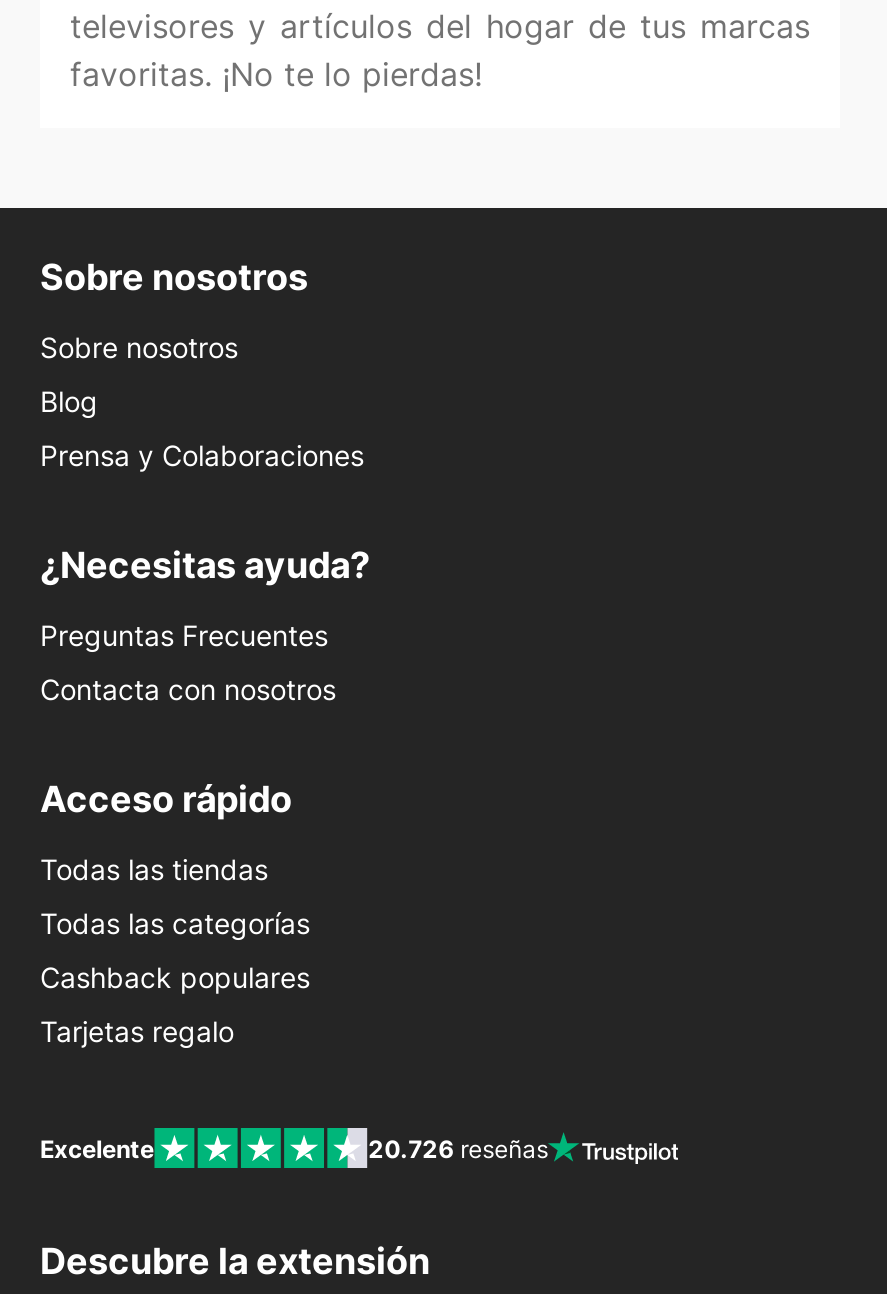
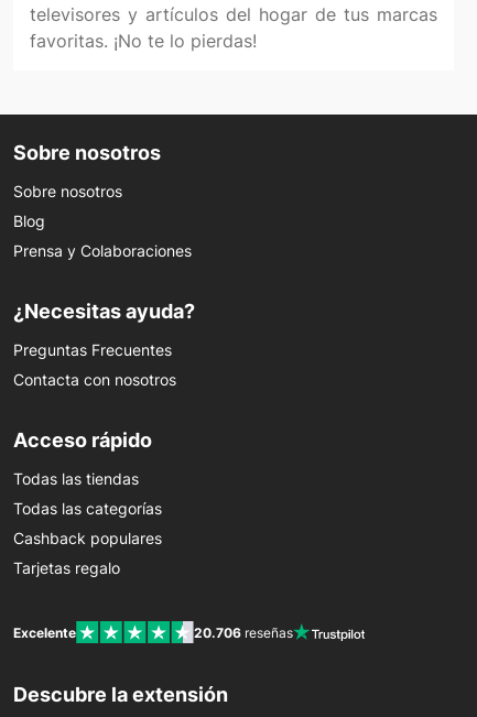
[368,1133,548,1163] 20.726 reseñas -> [194,624,293,641] 20.706 reseñas

